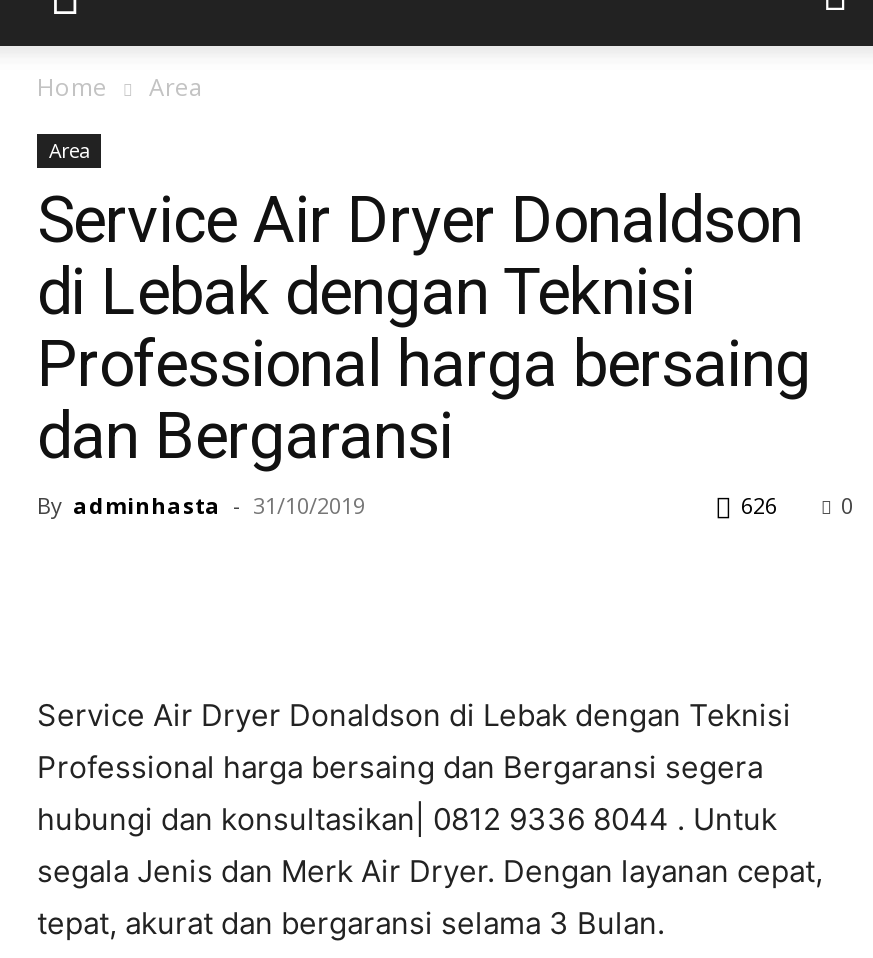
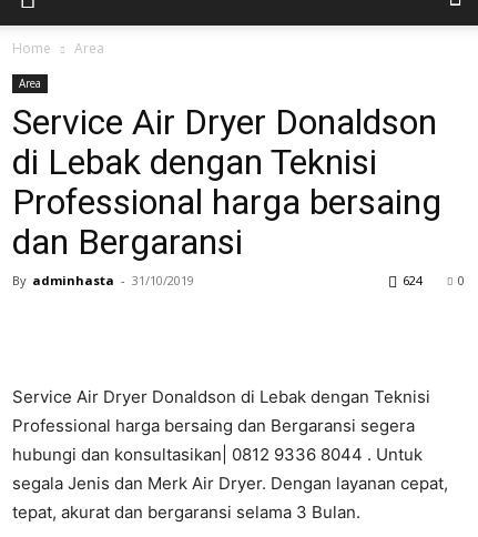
[741,490,777,520] 626 -> [403,272,423,288] 624

